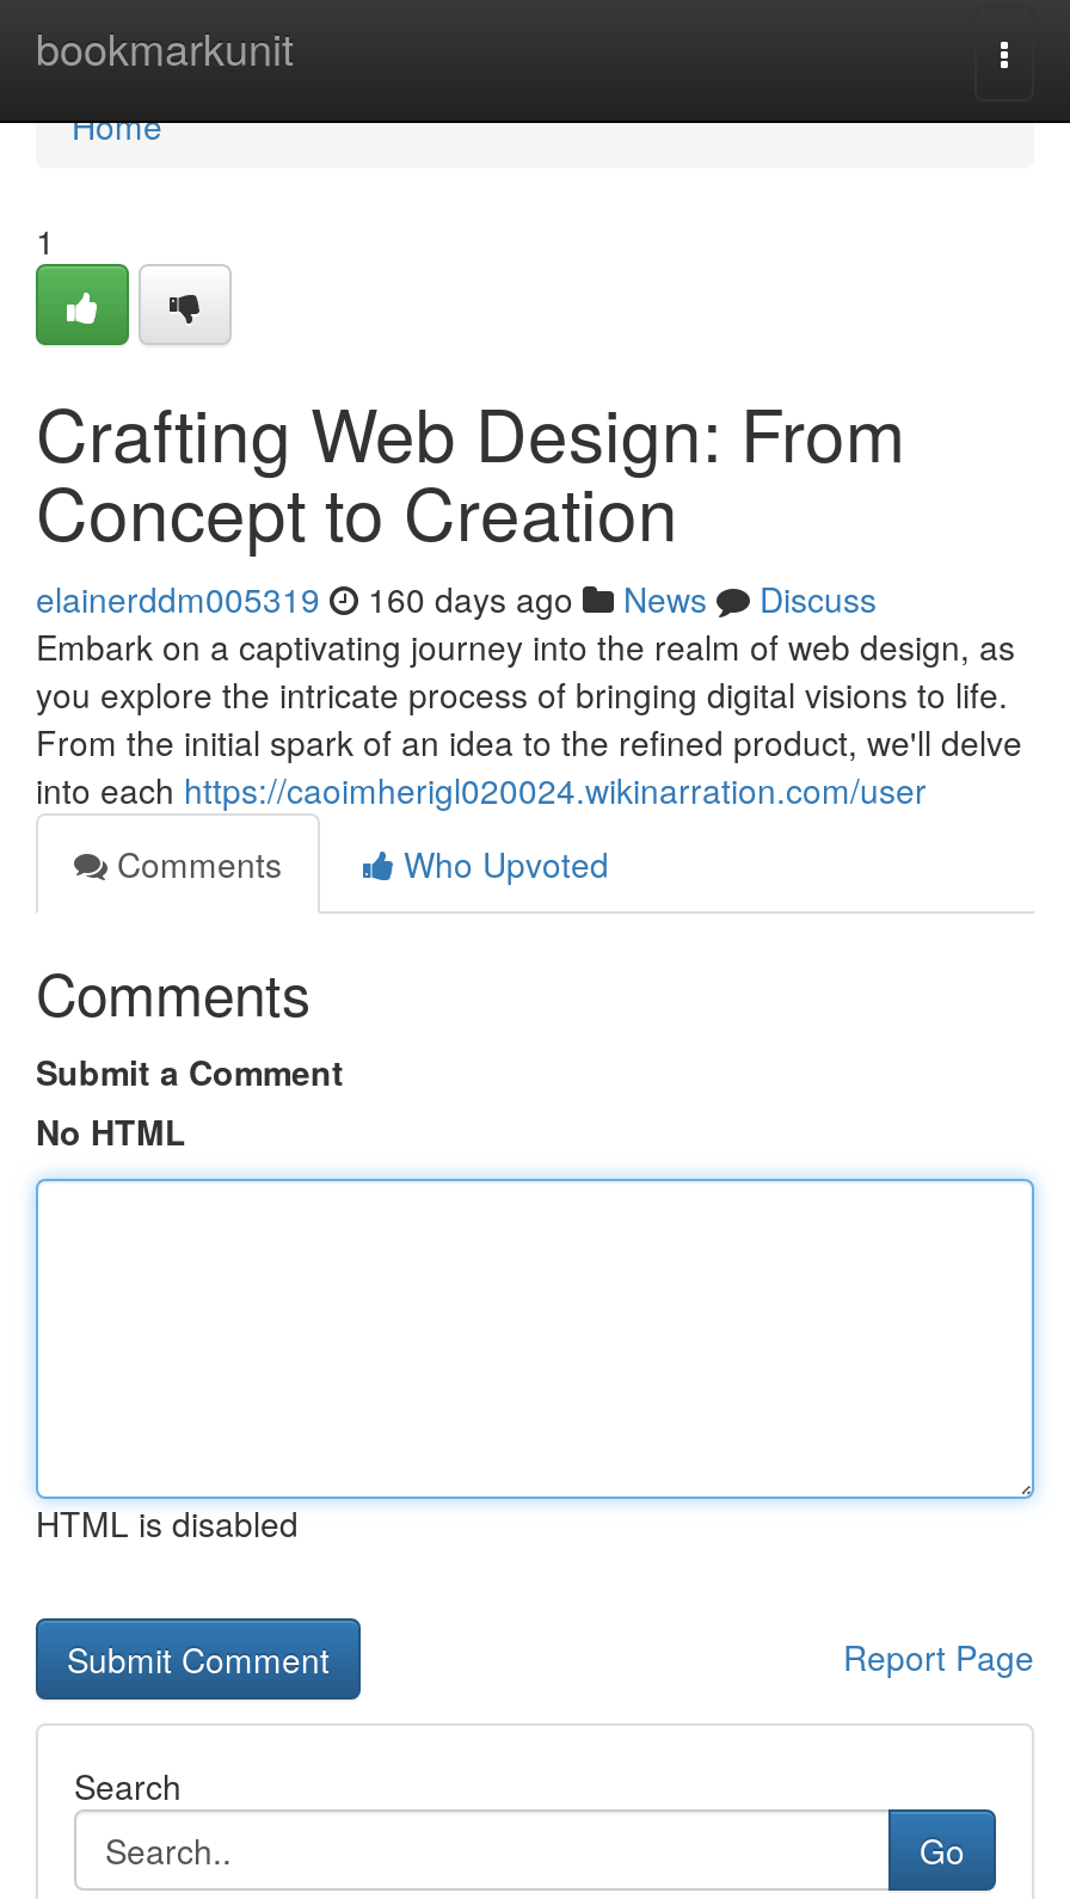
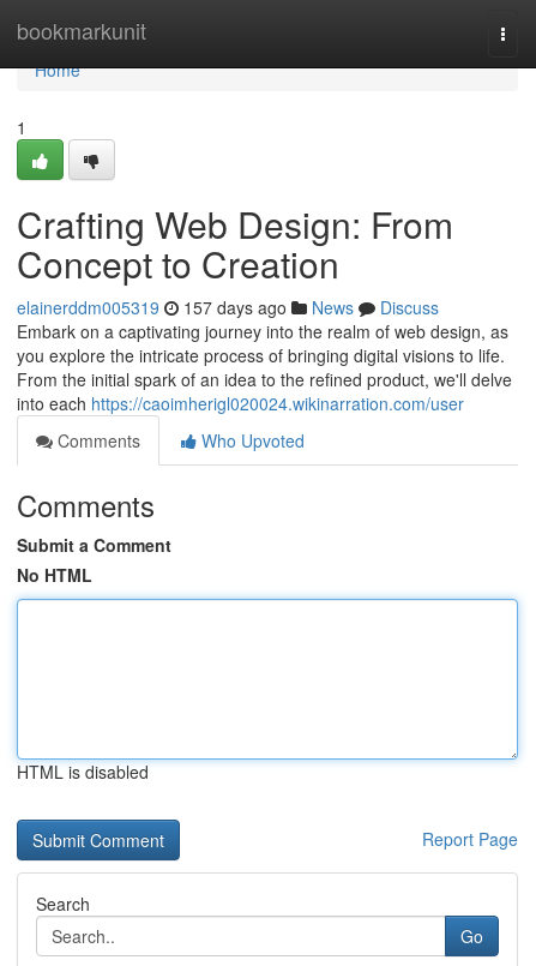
[36,574,877,622] elainerddm005319 160 days ago News Discuss -> [17,295,439,319] elainerddm005319 157 days ago News Discuss

